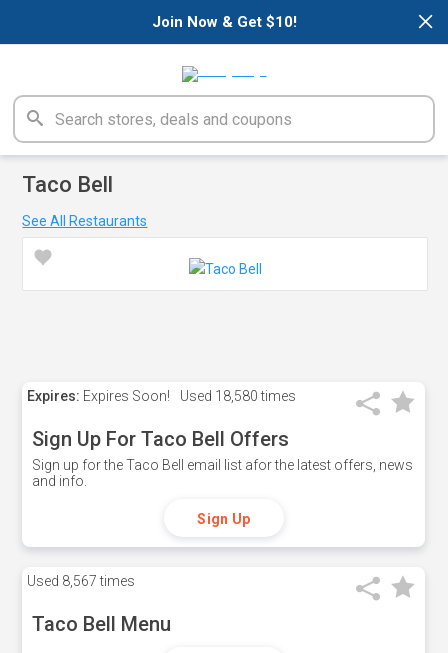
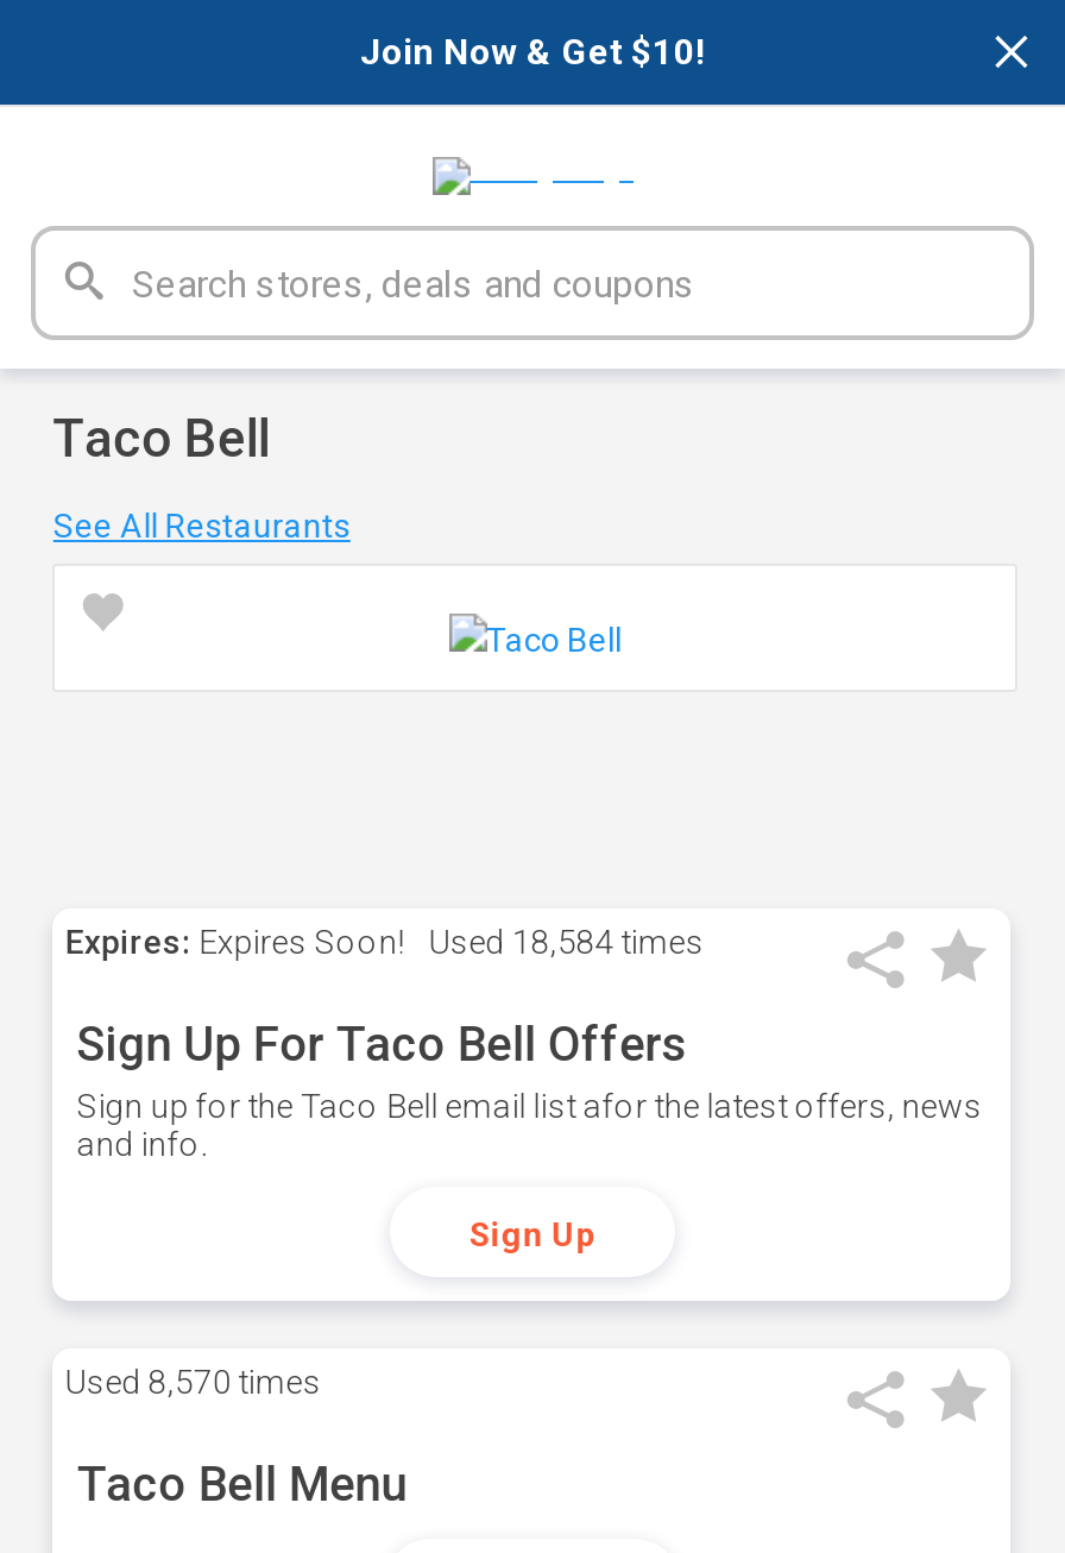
[27,388,296,404] Expires: Expires Soon! Used 18,580 times -> [65,923,705,961] Expires: Expires Soon! Used 18,584 times
[27,573,135,589] Used 8,567 times -> [65,1363,322,1401] Used 8,570 times

